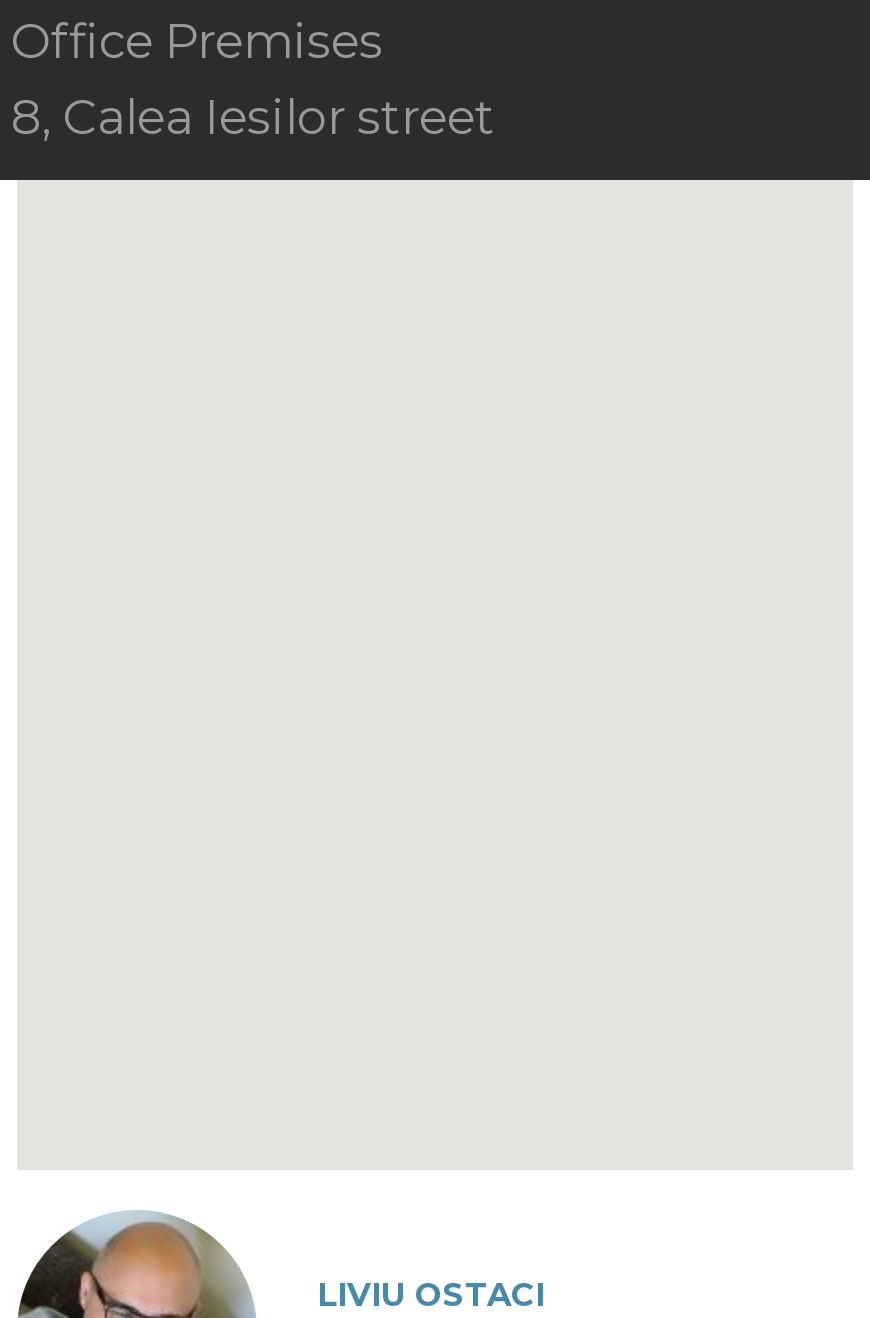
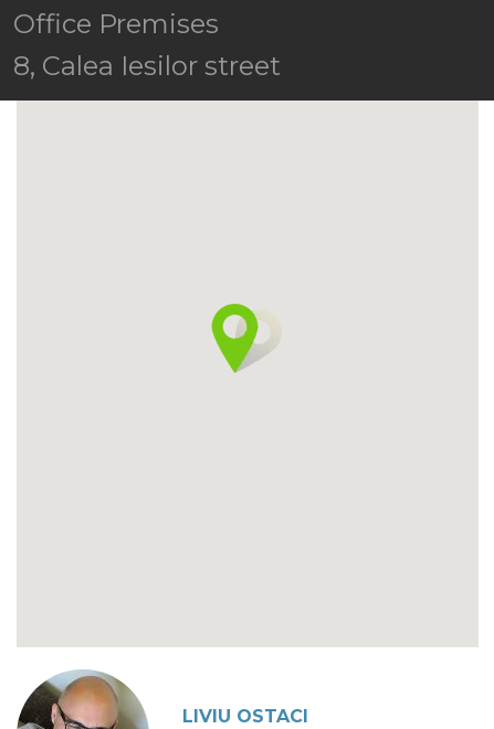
none -> [210,303,270,373] [image]

